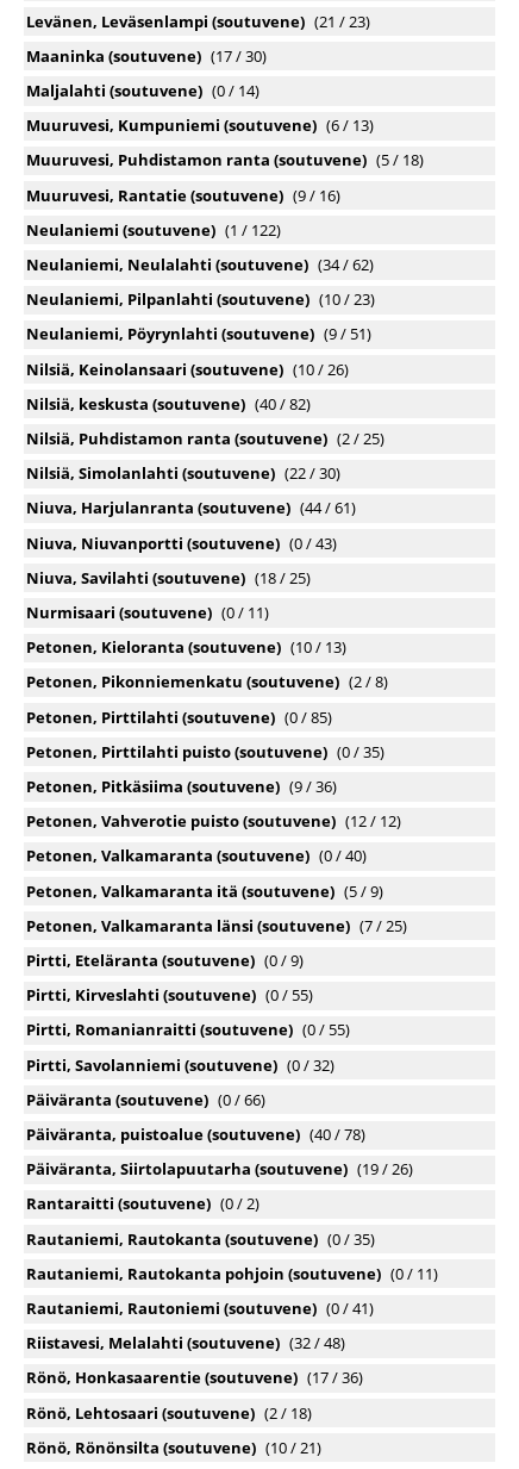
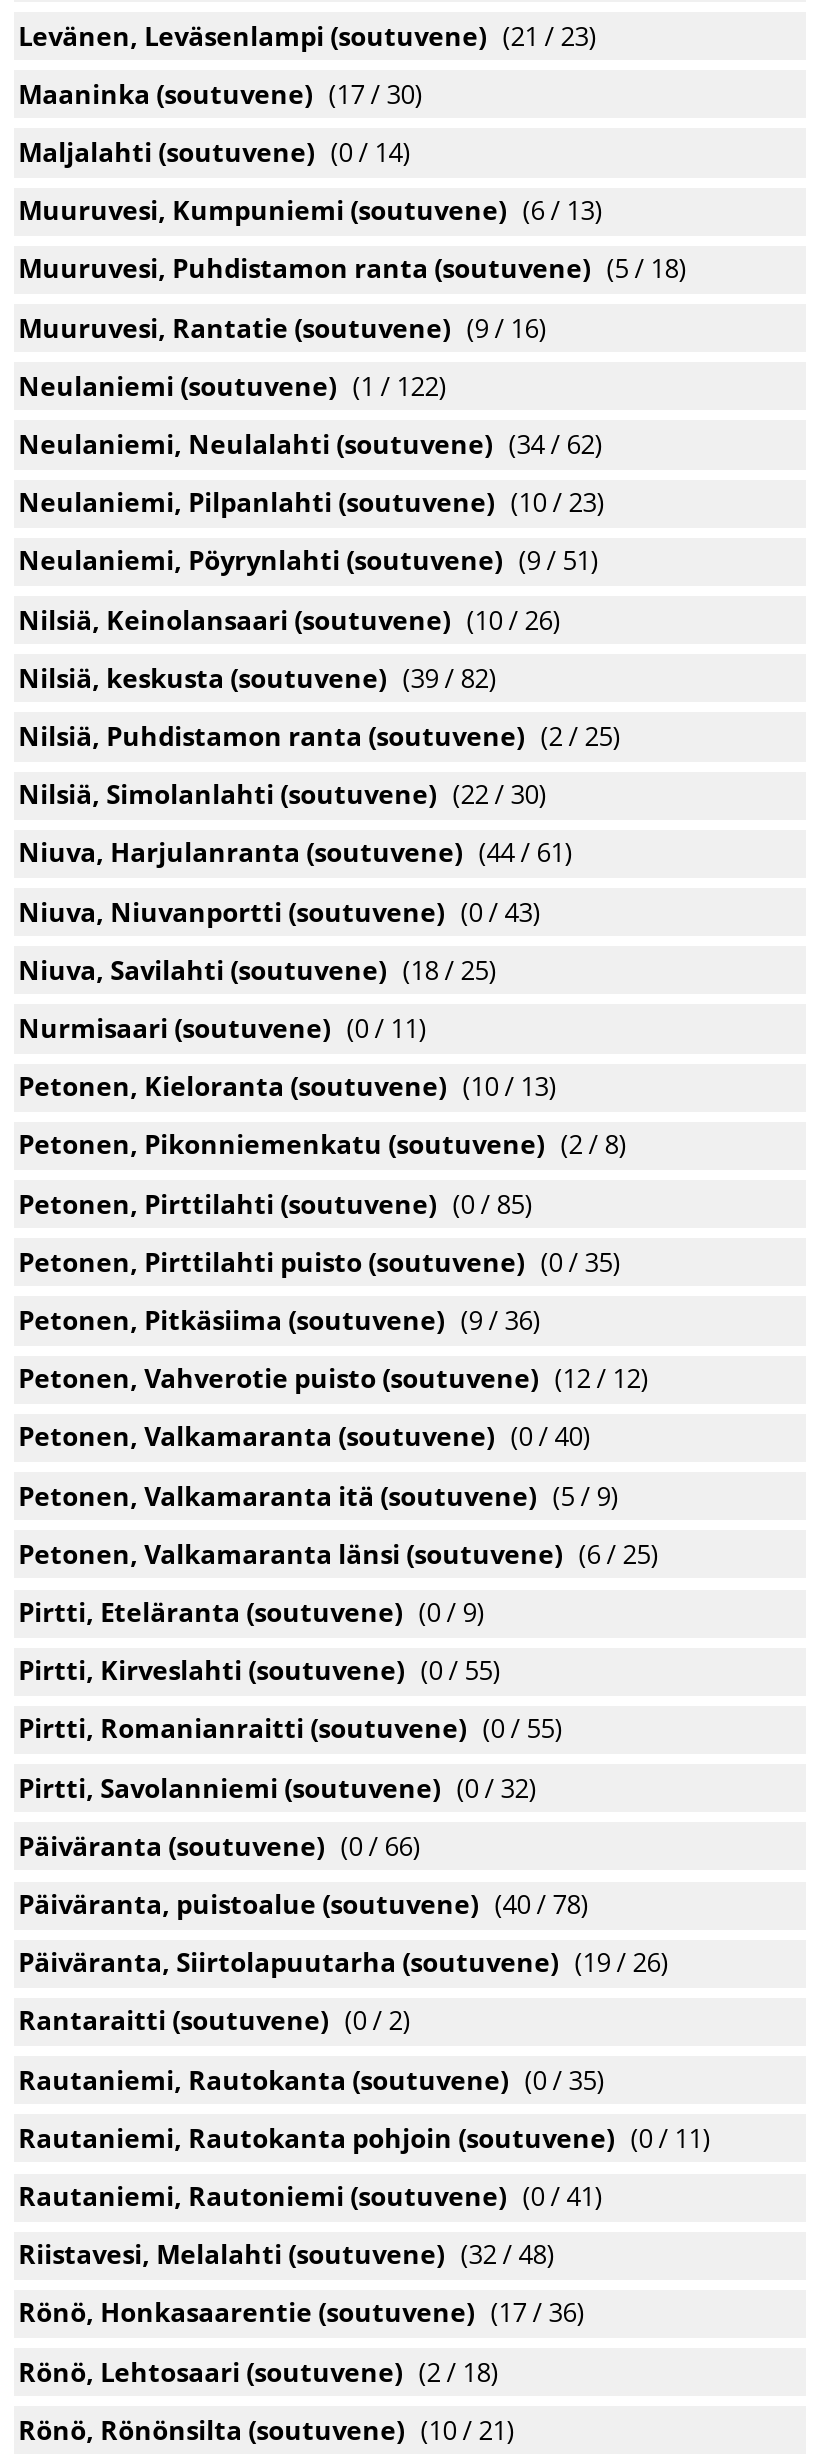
[26,393,311,414] Nilsiä, keskusta (soutuvene) (40 / 82) -> [18,660,496,696] Nilsiä, keskusta (soutuvene) (39 / 82)
[26,915,407,936] Petonen, Valkamaranta länsi (soutuvene) (7 / 25) -> [18,1536,658,1572] Petonen, Valkamaranta länsi (soutuvene) (6 / 25)

